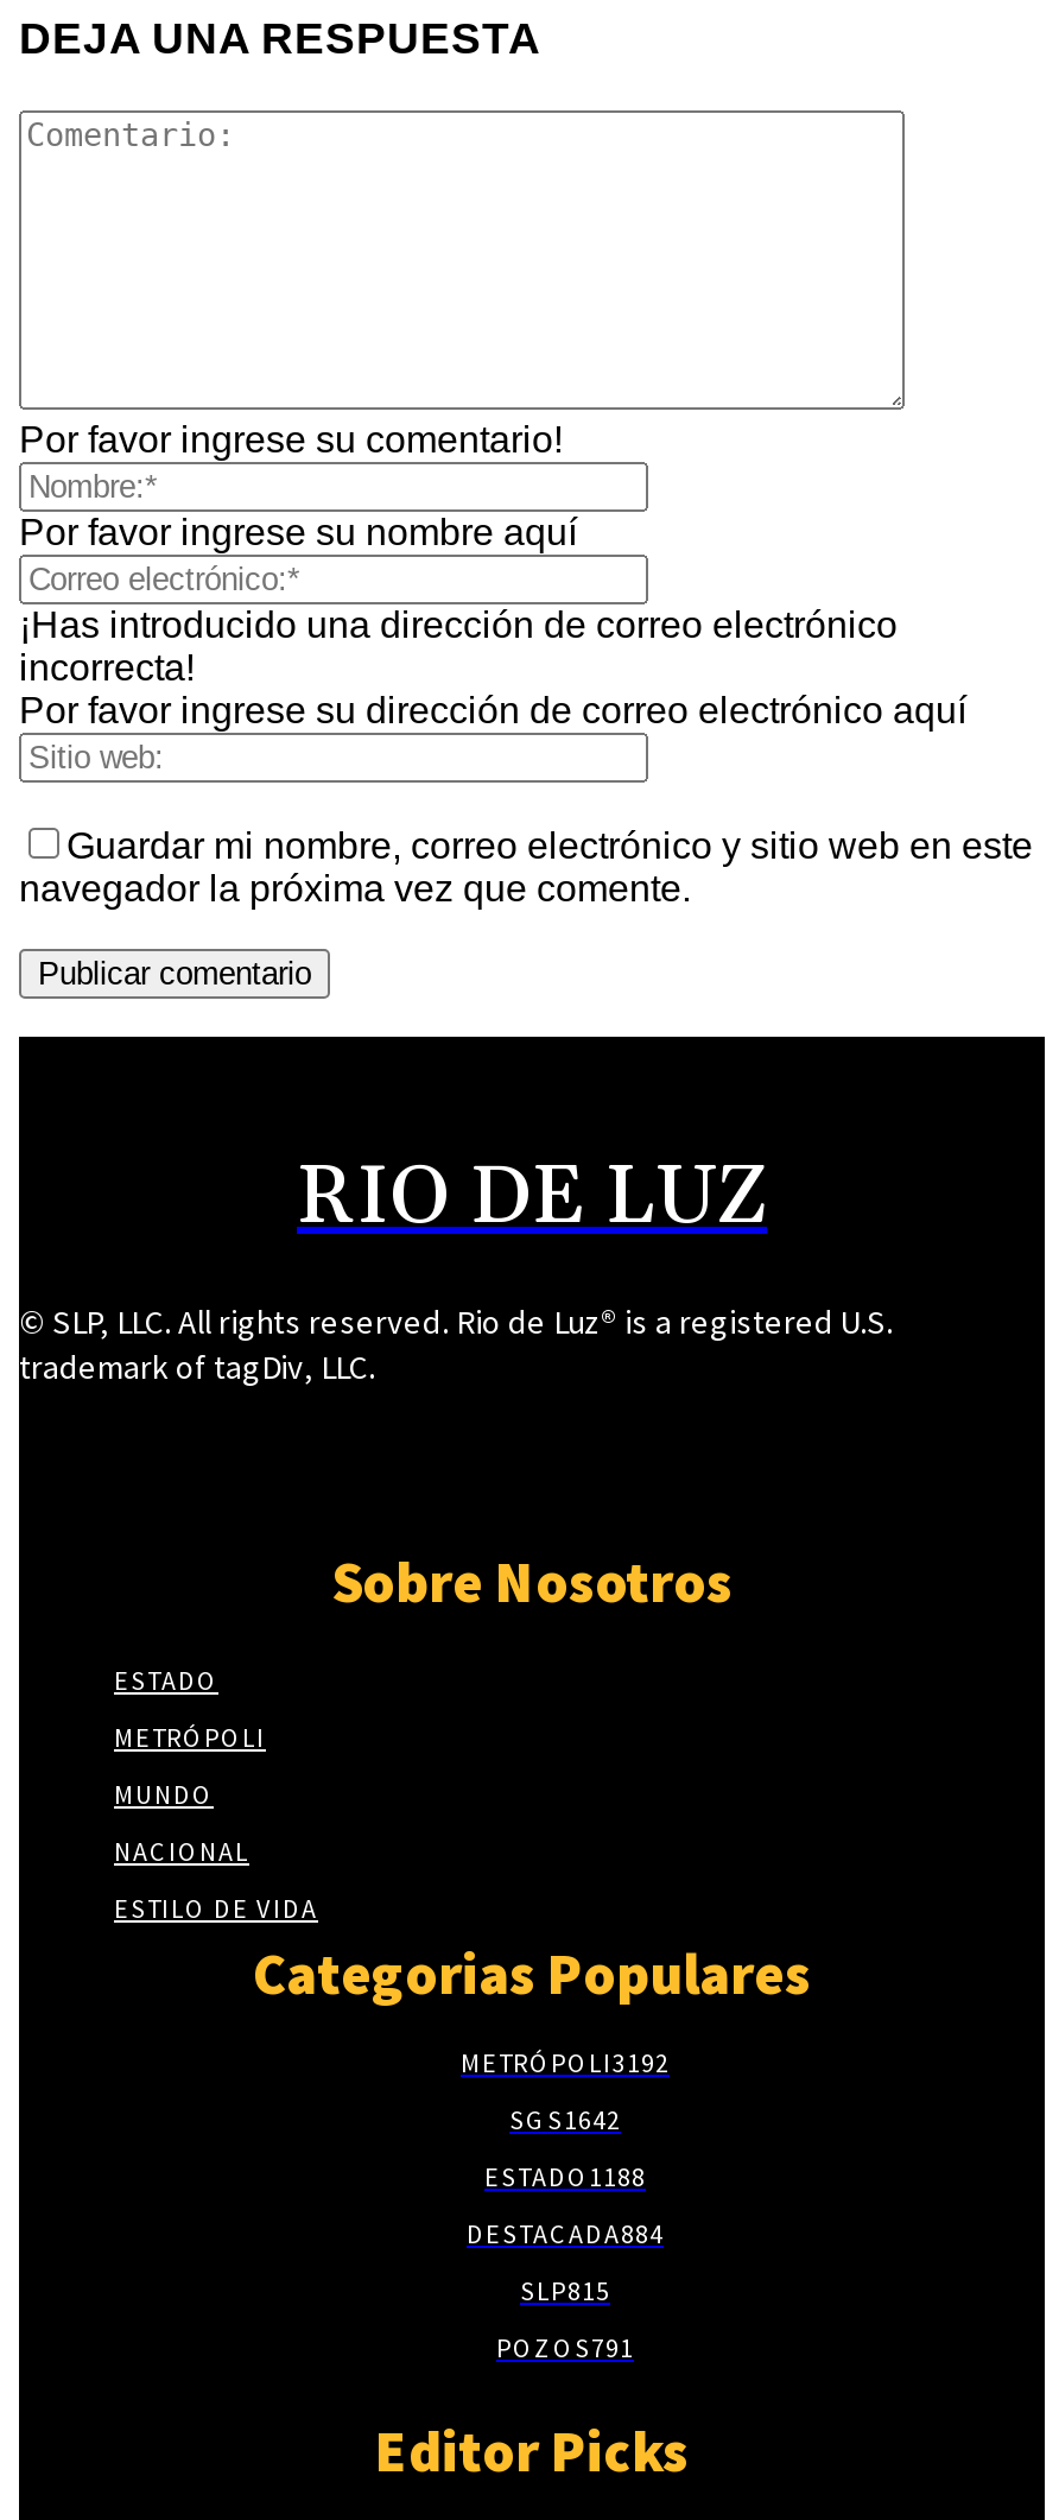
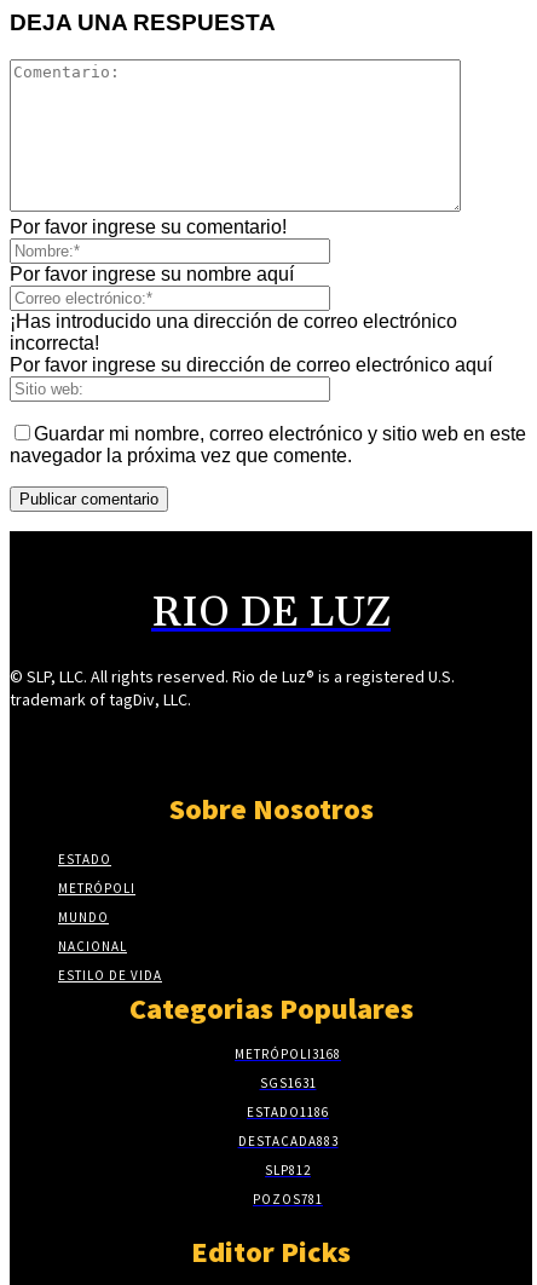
[461,2047,670,2080] METRÓPOLI3192 -> [235,1046,341,1063] METRÓPOLI3168
[509,2104,621,2137] SGS 1642 -> [259,1075,316,1092] SGS 1631
[484,2161,646,2194] ESTADO 1188 -> [247,1104,329,1121] ESTADO 1186
[467,2218,664,2251] DESTACADA884 -> [238,1133,338,1150] DESTACADA883
[520,2275,610,2308] SLP815 -> [265,1162,311,1179] SLP812
[496,2332,634,2365] POZOS791 -> [253,1191,323,1208] POZOS781

